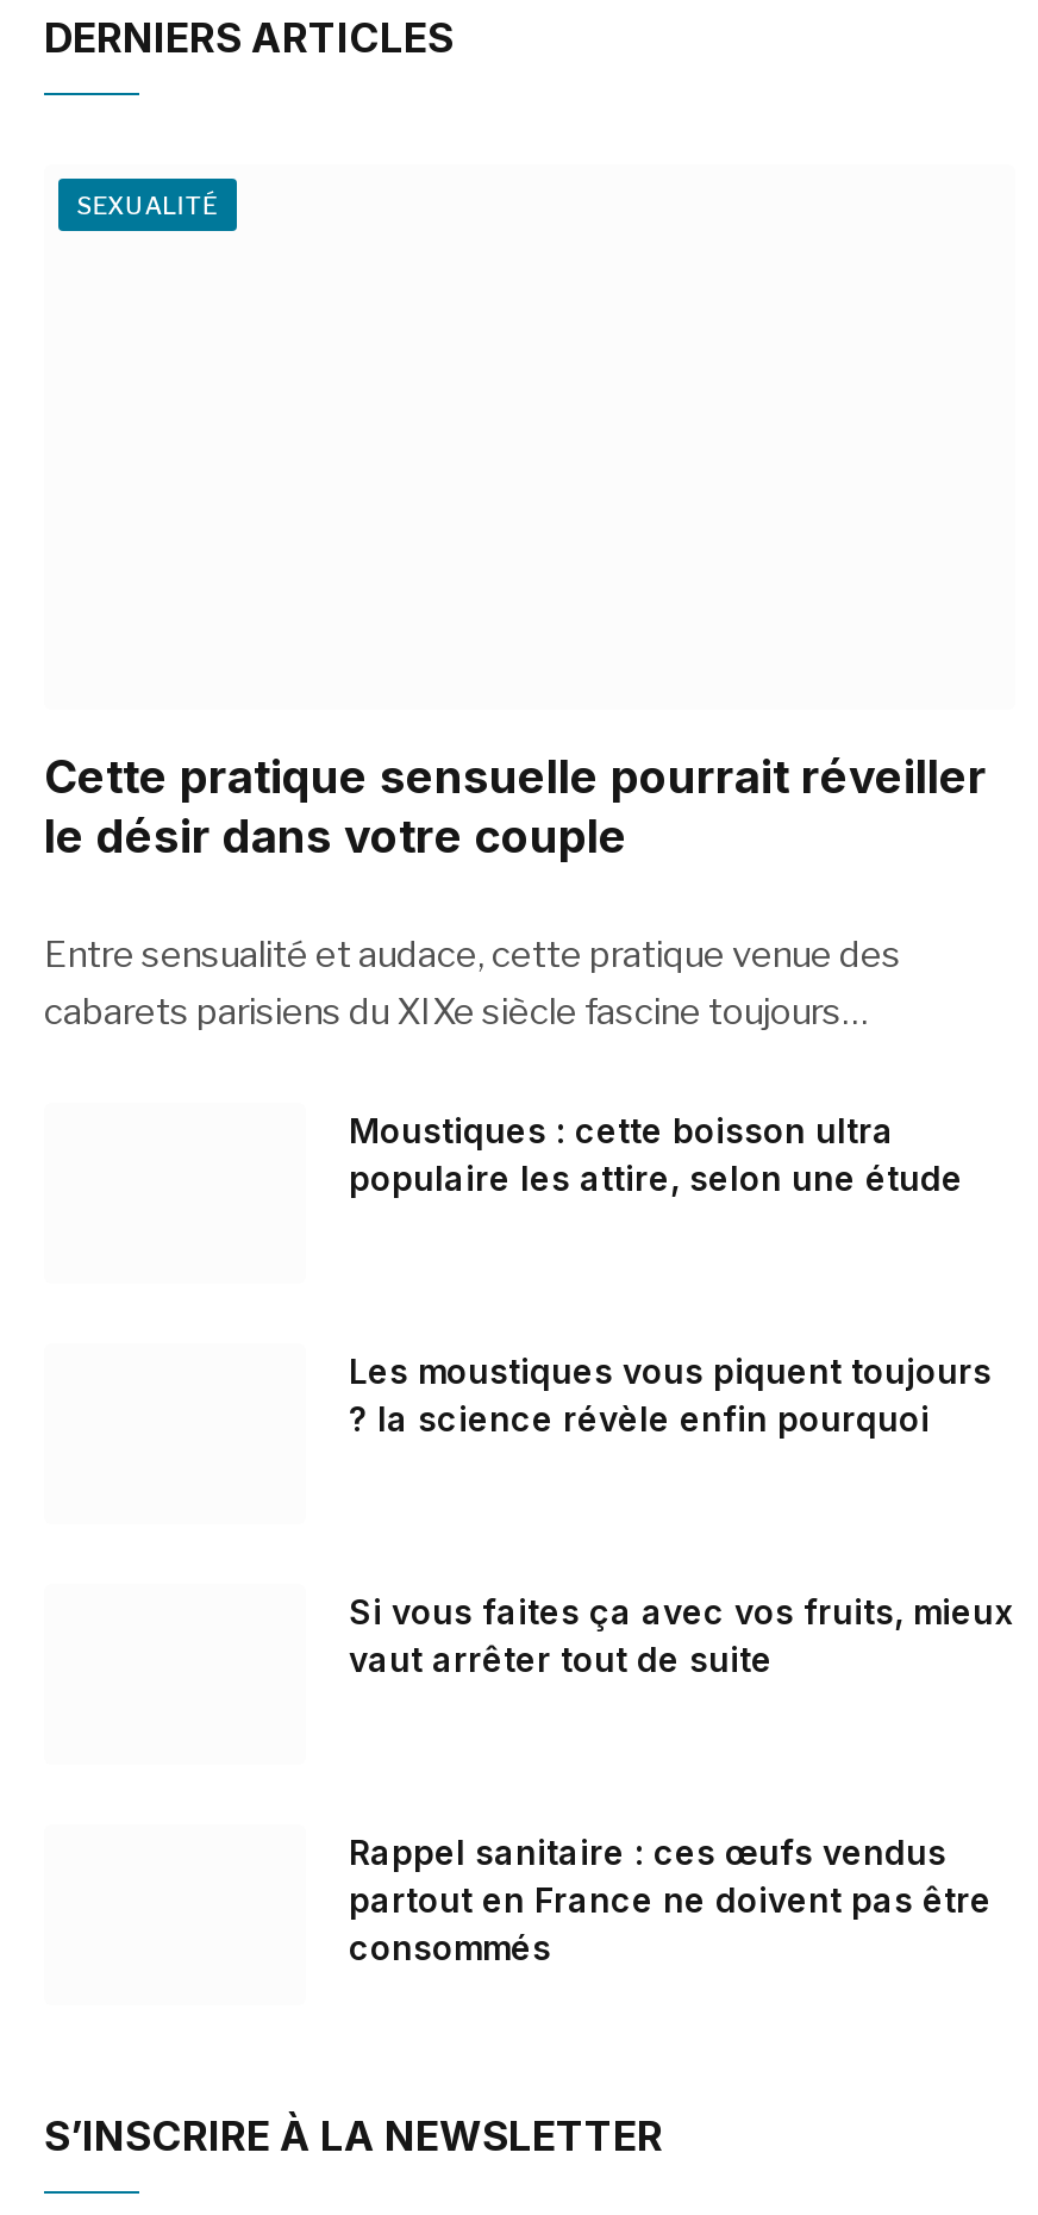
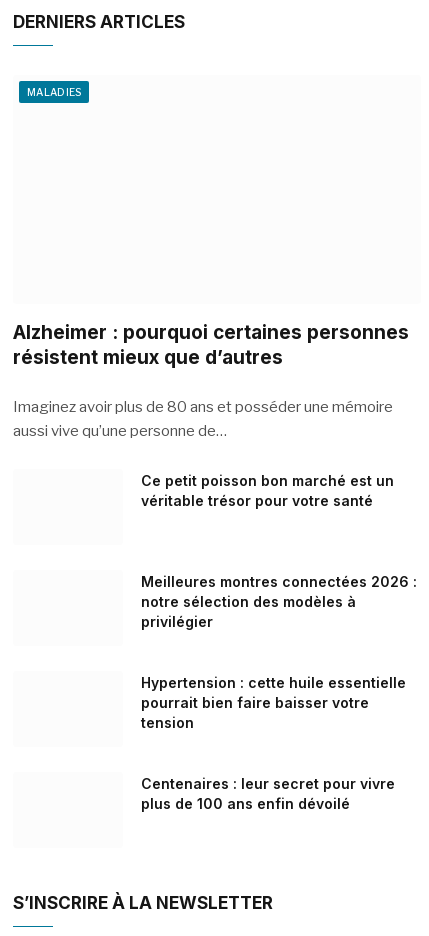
[77,190,217,218] SEXUALITÉ -> [27,86,81,98] MALADIES
[44,751,987,865] Cette pratique sensuelle pourrait réveiller | le désir dans votre couple -> [13,321,409,369] Alzheimer : pourquoi certaines personnes | résistent mieux que d’autres
[44,934,901,1034] Entre sensualité et audace, cette pratique venue des | cabarets parisiens du XIXe siècle fascine toujours… -> [13,398,393,440] Imaginez avoir plus de 80 ans et posséder une mémoire | aussi vive qu’une personne de…
[349,1110,963,1198] Moustiques : cette boisson ultra | populaire les attire, selon une étude -> [141,472,394,509] Ce petit poisson bon marché est un | véritable trésor pour votre santé
[349,1351,992,1439] Les moustiques vous piquent toujours | ? la science révèle enfin pourquoi -> [141,573,417,630] Meilleures montres connectées 2026 : | notre sélection des modèles à | privilégier
[349,1591,1013,1680] Si vous faites ça avec vos fruits, mieux | vaut arrêter tout de suite -> [141,674,406,731] Hypertension : cette huile essentielle | pourrait bien faire baisser votre | tension
[349,1832,992,1968] Rappel sanitaire : ces œufs vendus | partout en France ne doivent pas être | consommés -> [141,775,395,812] Centenaires : leur secret pour vivre | plus de 100 ans enfin dévoilé

